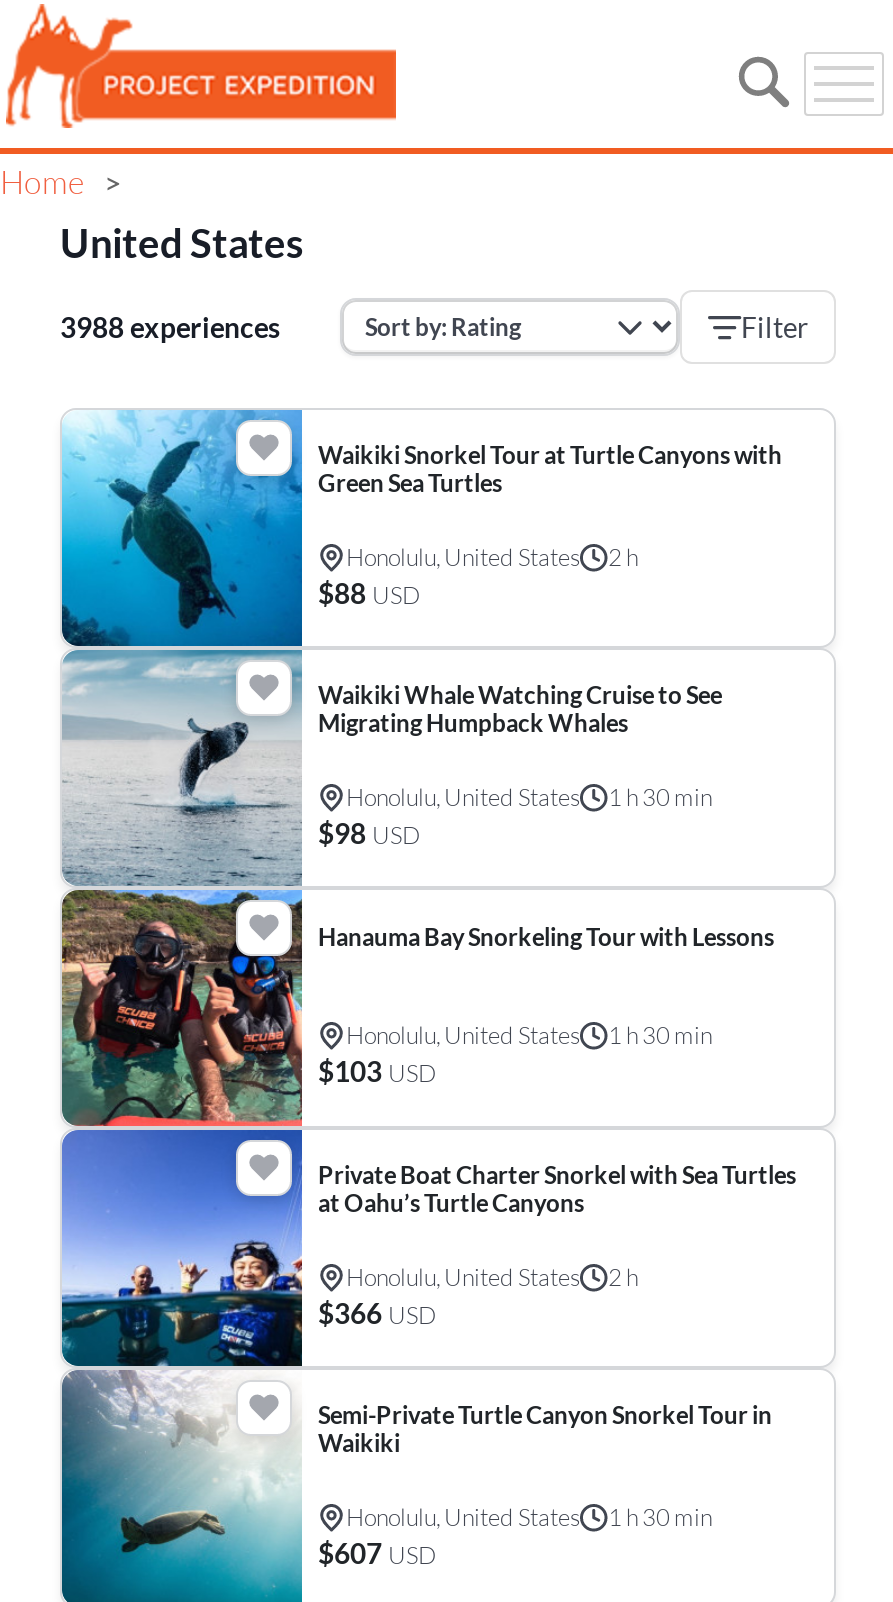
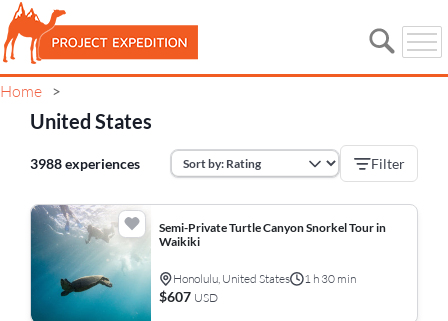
[60,408,796,1368] [image] | Waikiki Snorkel Tour at Turtle Canyons with | Green Sea Turtles | Honolulu, United States | 2 h | $88 USD | Waikiki Whale Watching Cruise to See | Migrating Humpback Whales | Honolulu, United States | 1 h 30 min | $98 USD | Hanauma Bay Snorkeling Tour with Lessons | Honolulu, United States | 1 h 30 min | $103 USD | Private Boat Charter Snorkel with Sea Turtles | at Oahu’s Turtle Canyons | Honolulu, United States | 2 h | $366 USD -> none

